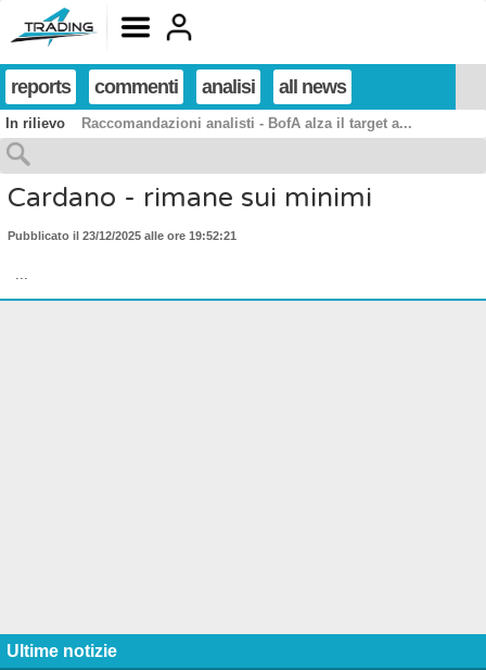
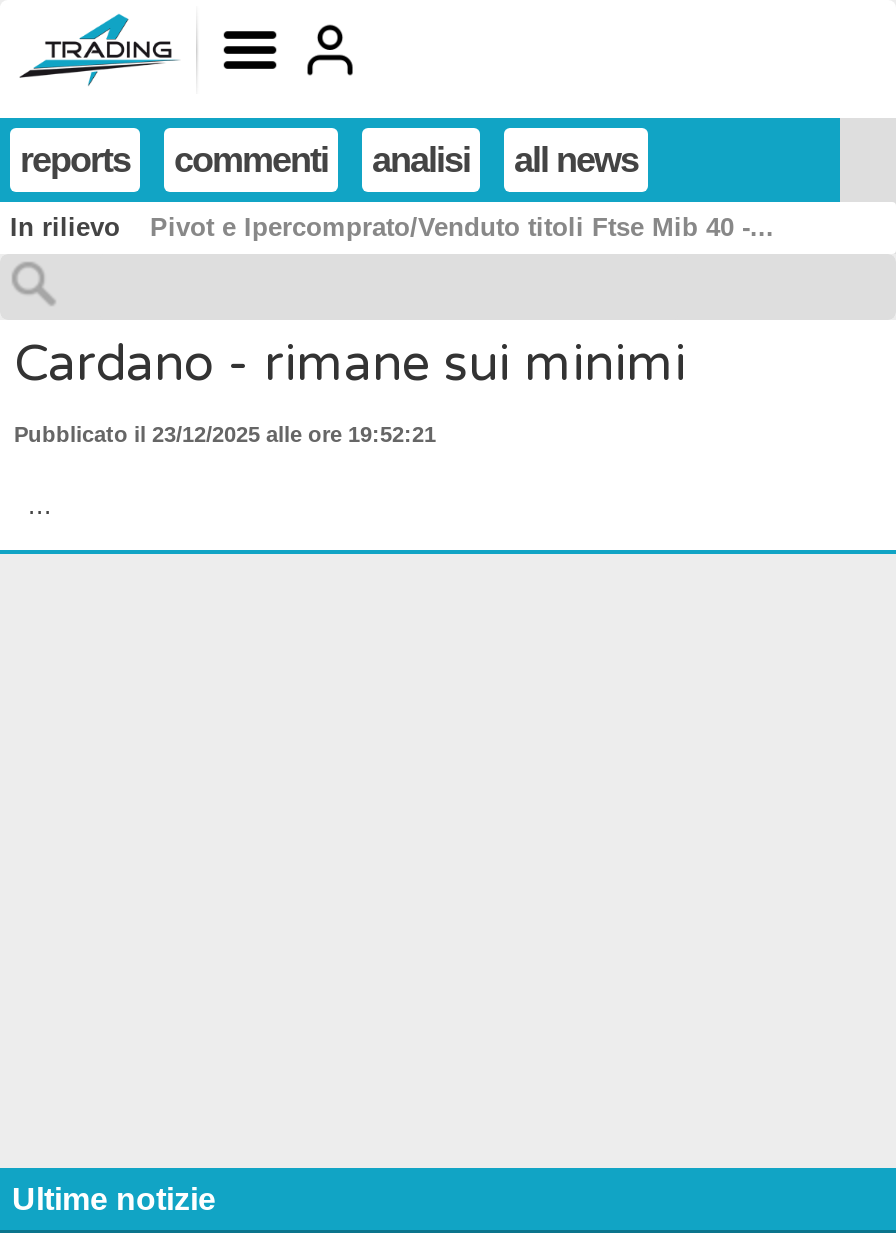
[81,115,412,132] Raccomandazioni analisti - BofA alza il target a... -> [150,212,774,242] Pivot e Ipercomprato/Venduto titoli Ftse Mib 40 -...

